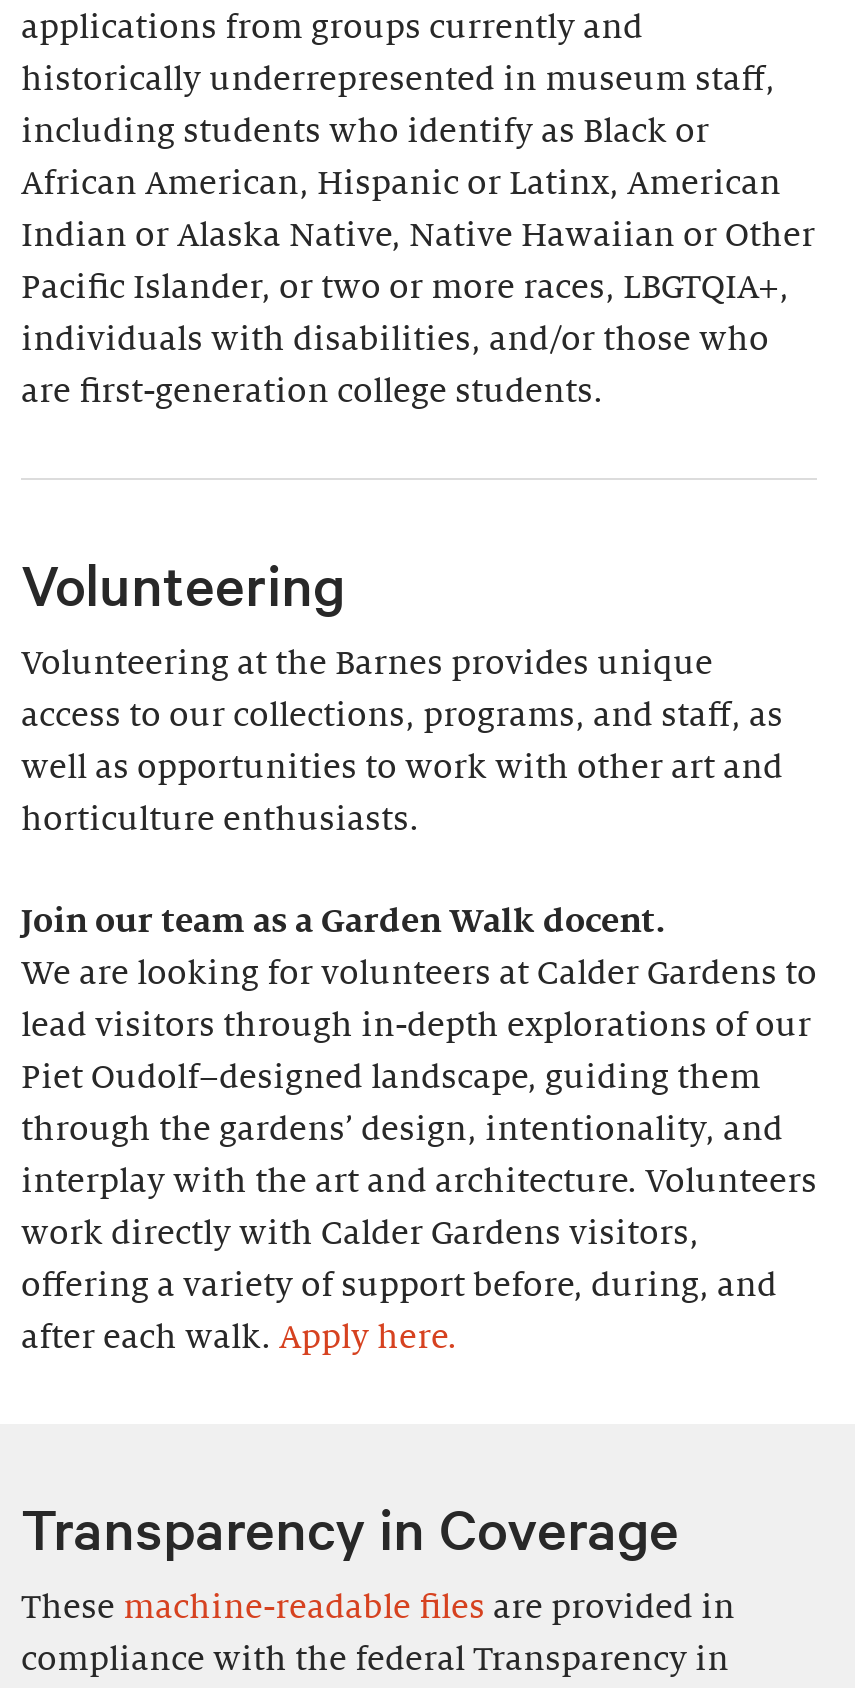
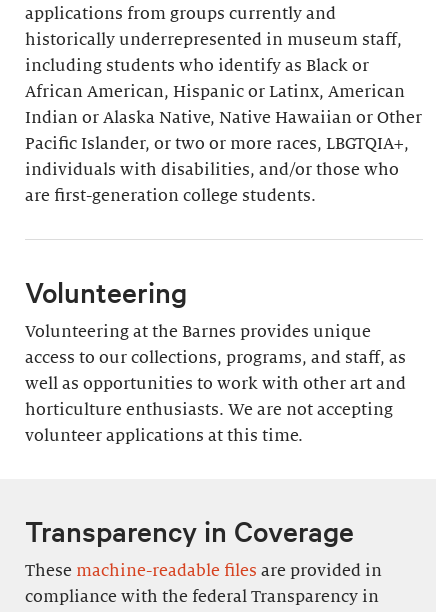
[21,802,817,1356] horticulture enthusiasts. | Join our team as a Garden Walk docent. | We are looking for volunteers at Calder Gardens to | lead visitors through in-depth explorations of our | Piet Oudolf–designed landscape, guiding them | through the gardens’ design, intentionality, and | interplay with the art and architecture. Volunteers | work directly with Calder Gardens visitors, | offering a variety of support before, during, and | after each walk. Apply here. -> [25,401,393,445] horticulture enthusiasts. We are not accepting | volunteer applications at this time.

